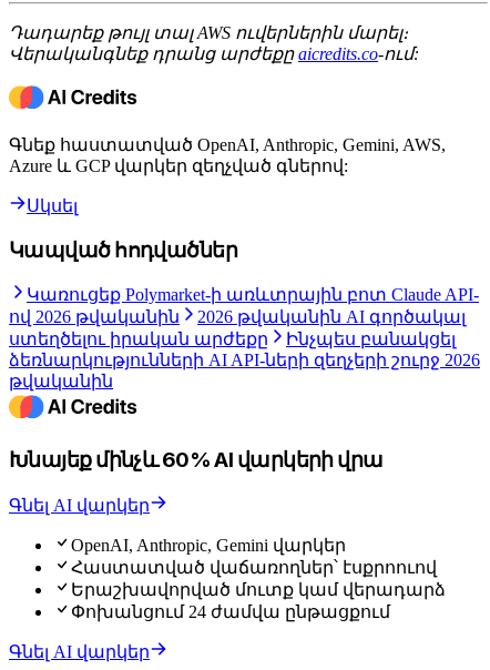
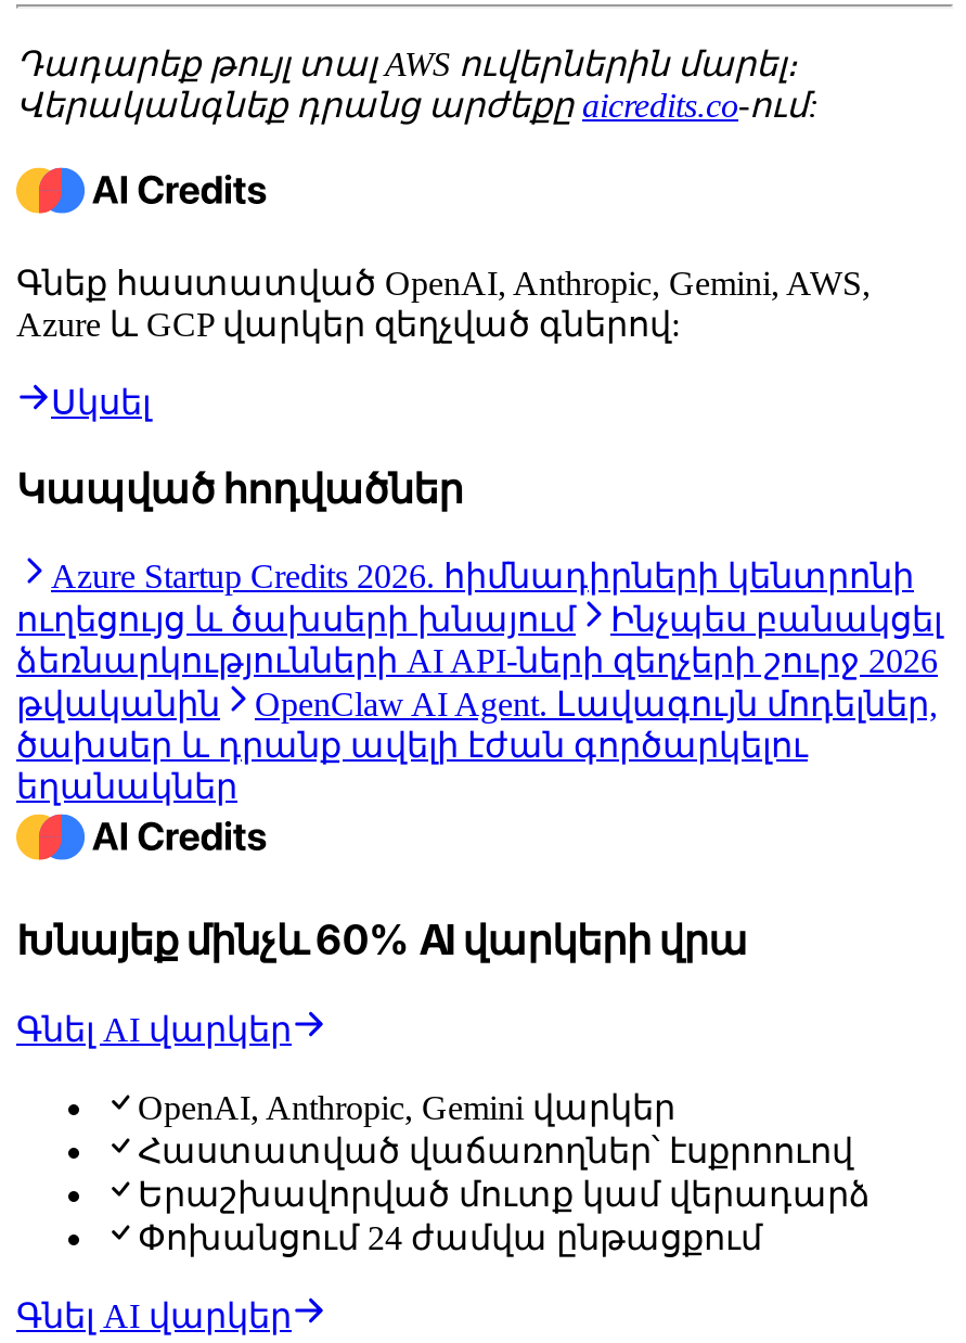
[9,285,479,349] Կառուցեք Polymarket-ի առևտրային բոտ Claude API- | ով 2026 թվականին | 2026 թվականին AI գործակալ | ստեղծելու իրական արժեքը -> [16,558,914,638] Azure Startup Credits 2026. հիմնադիրների կենտրոնի | ուղեցույց և ծախսերի խնայում
moved [9,330,480,391] -> [16,601,942,723]: Ինչպես բանակցել | ձեռնարկությունների AI API-ների զեղչերի շուրջ 2026 | թվականին
none -> [16,686,938,805] OpenClaw AI Agent. Լավագույն մոդելներ, | ծախսեր և դրանք ավելի էժան գործարկելու | եղանակներ

